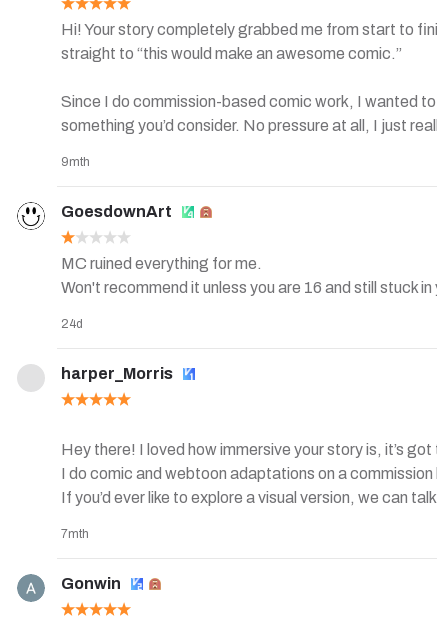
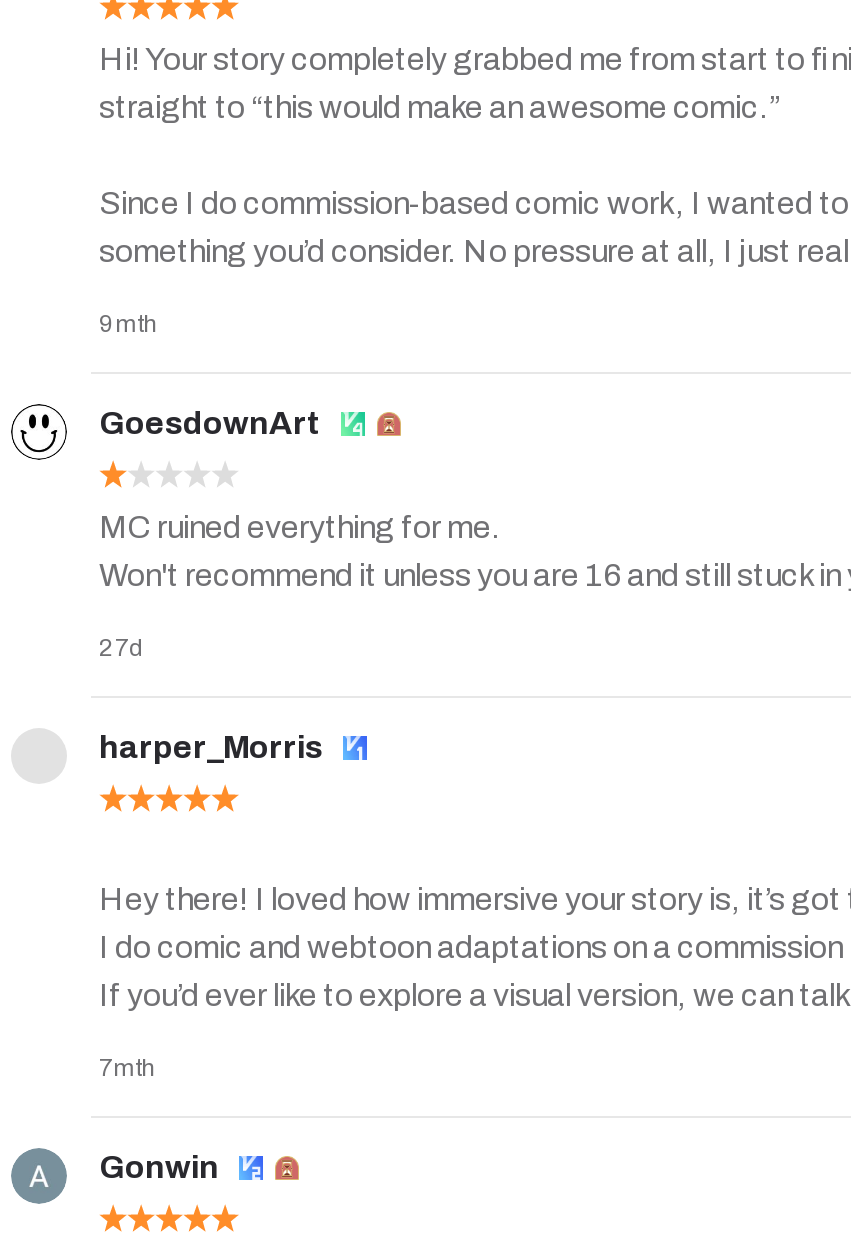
[61,317,83,331] 24d -> [99,634,143,662] 27d

